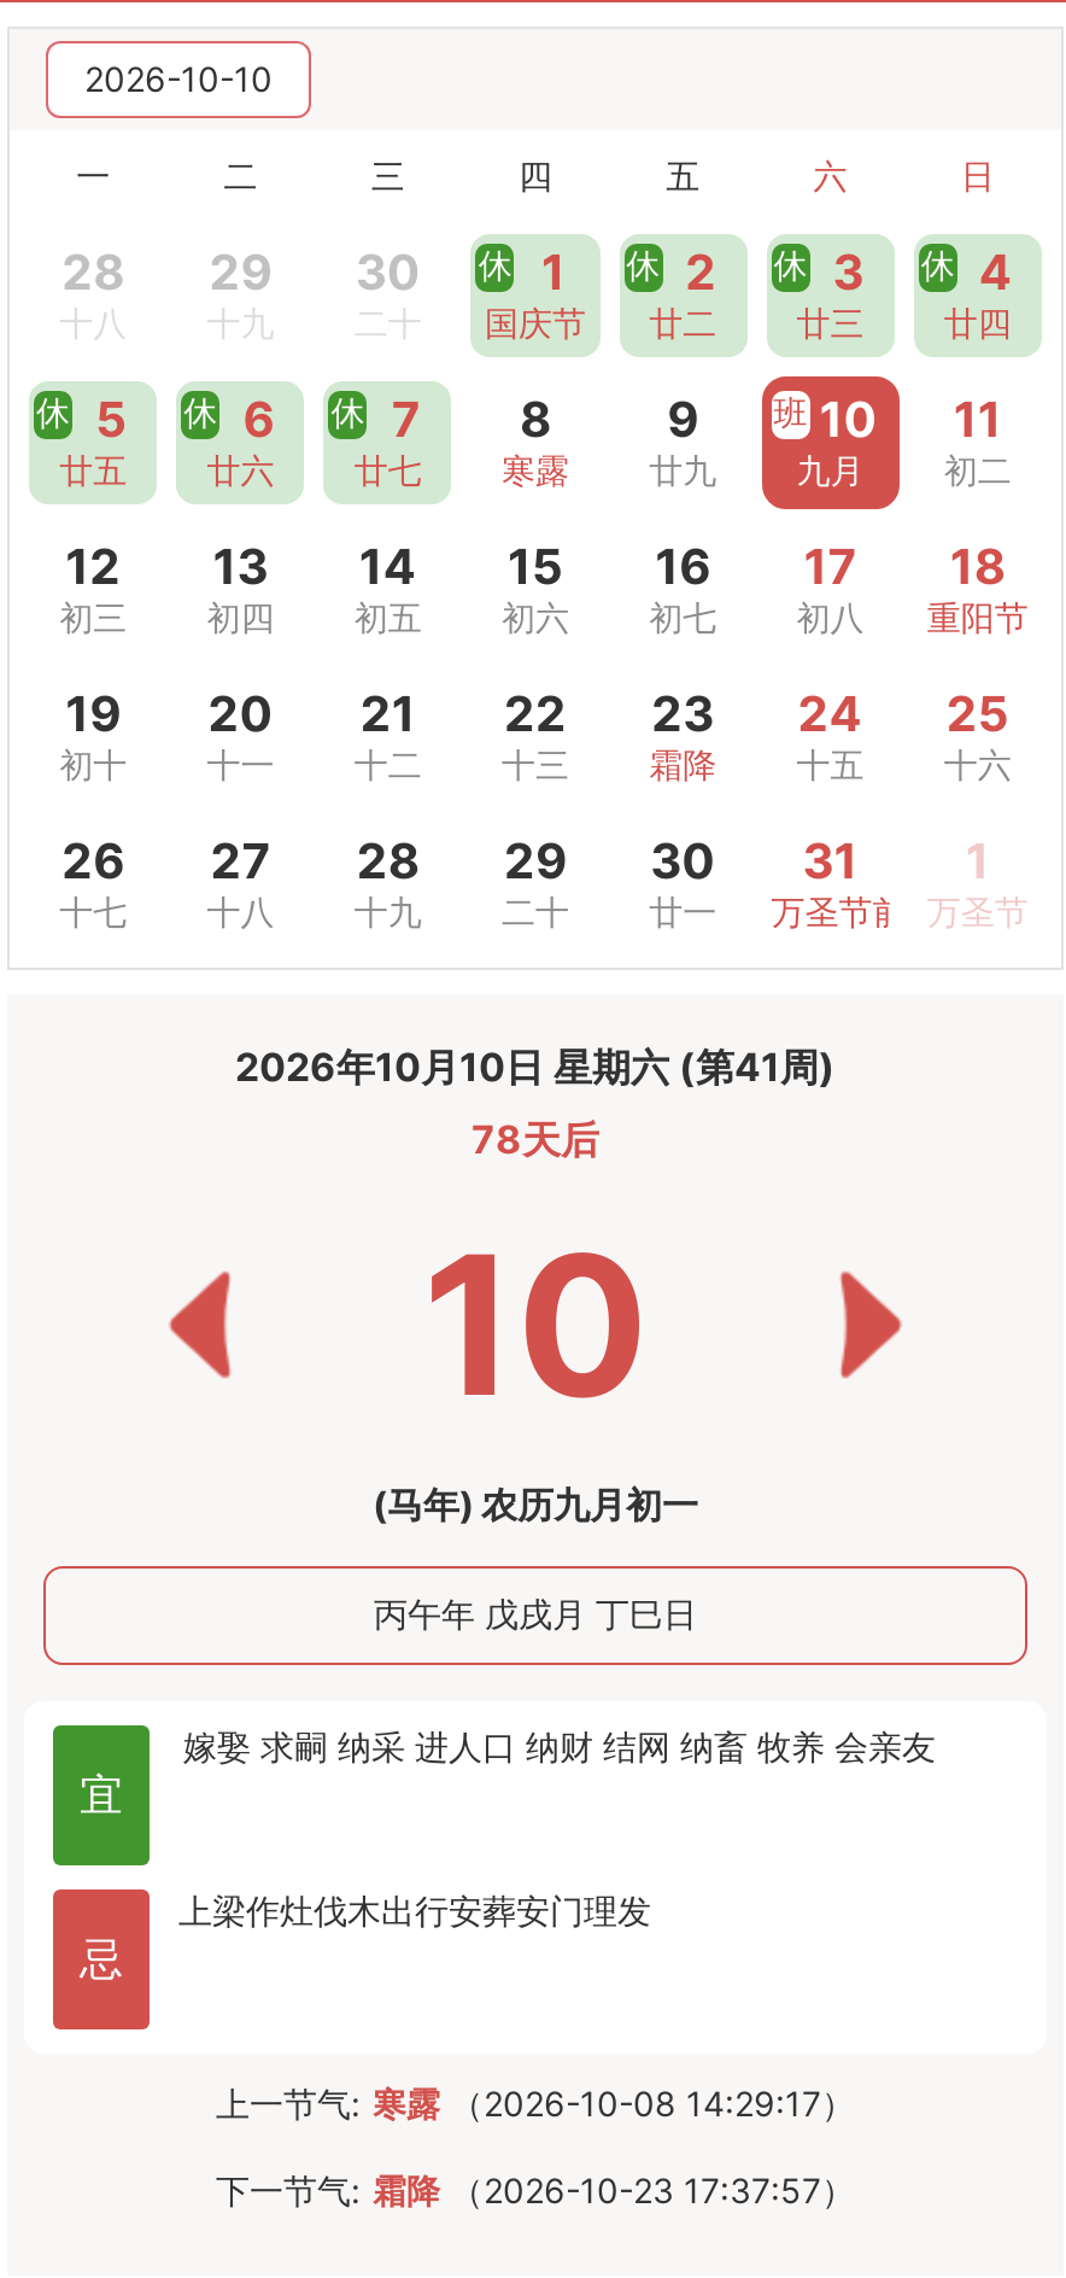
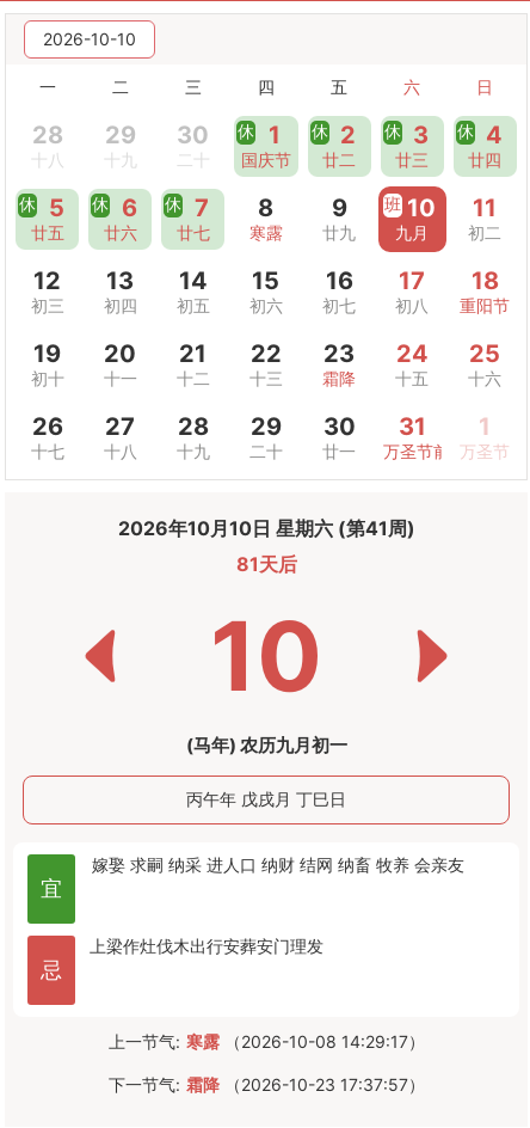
[471,1114,599,1162] 78天后 -> [236,551,297,575] 81天后

